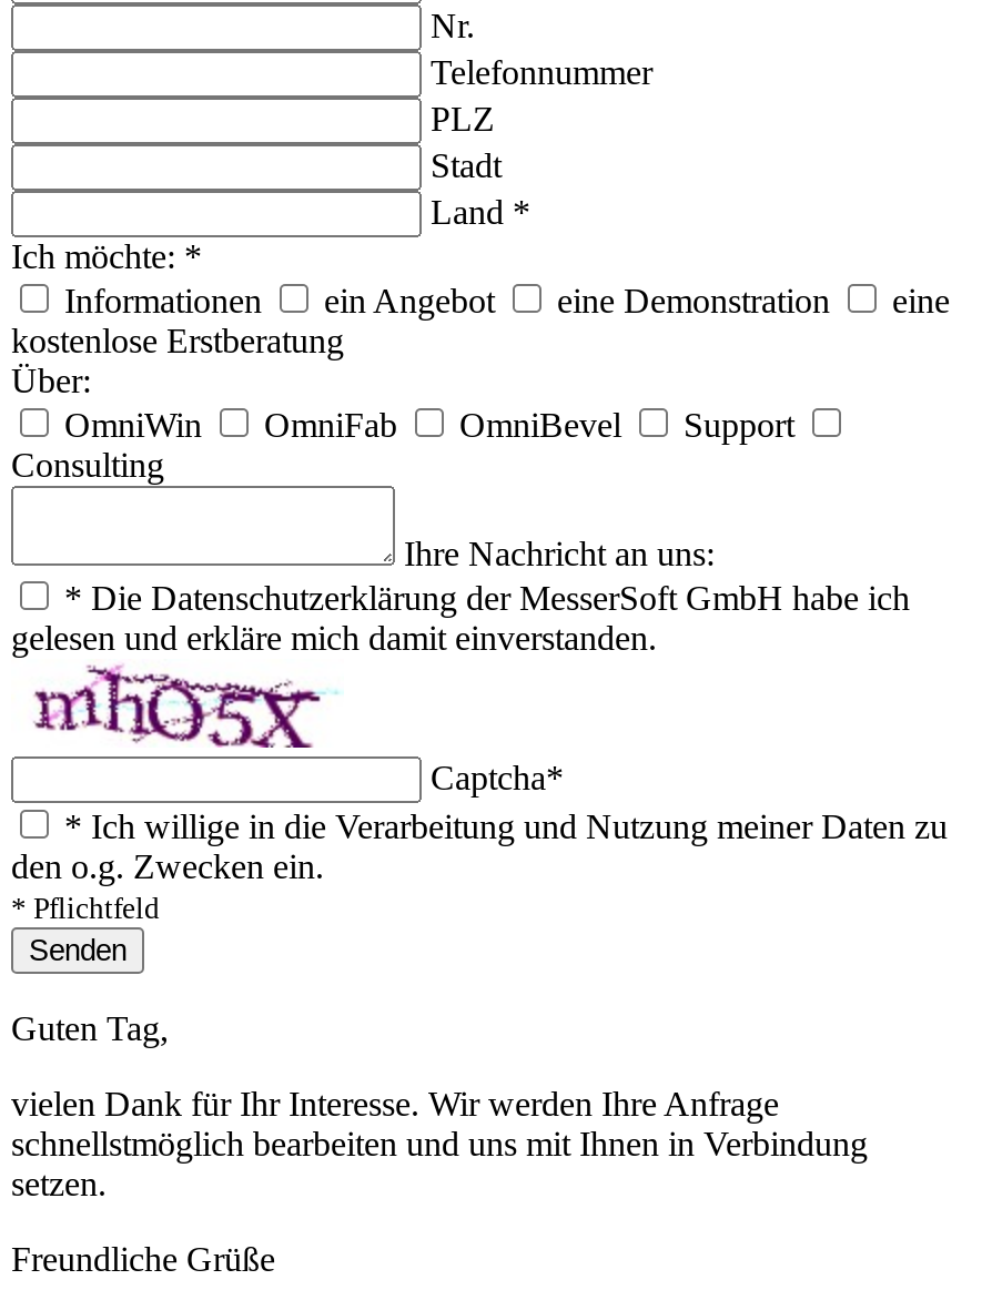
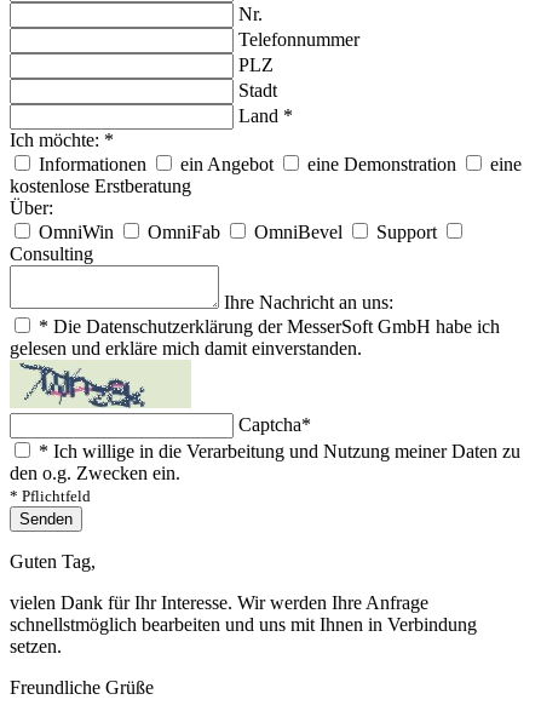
[11,661,342,750] [image] -> [8,361,191,409] [image]

